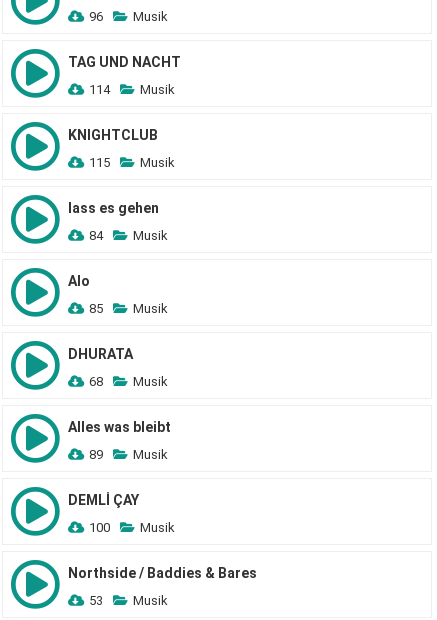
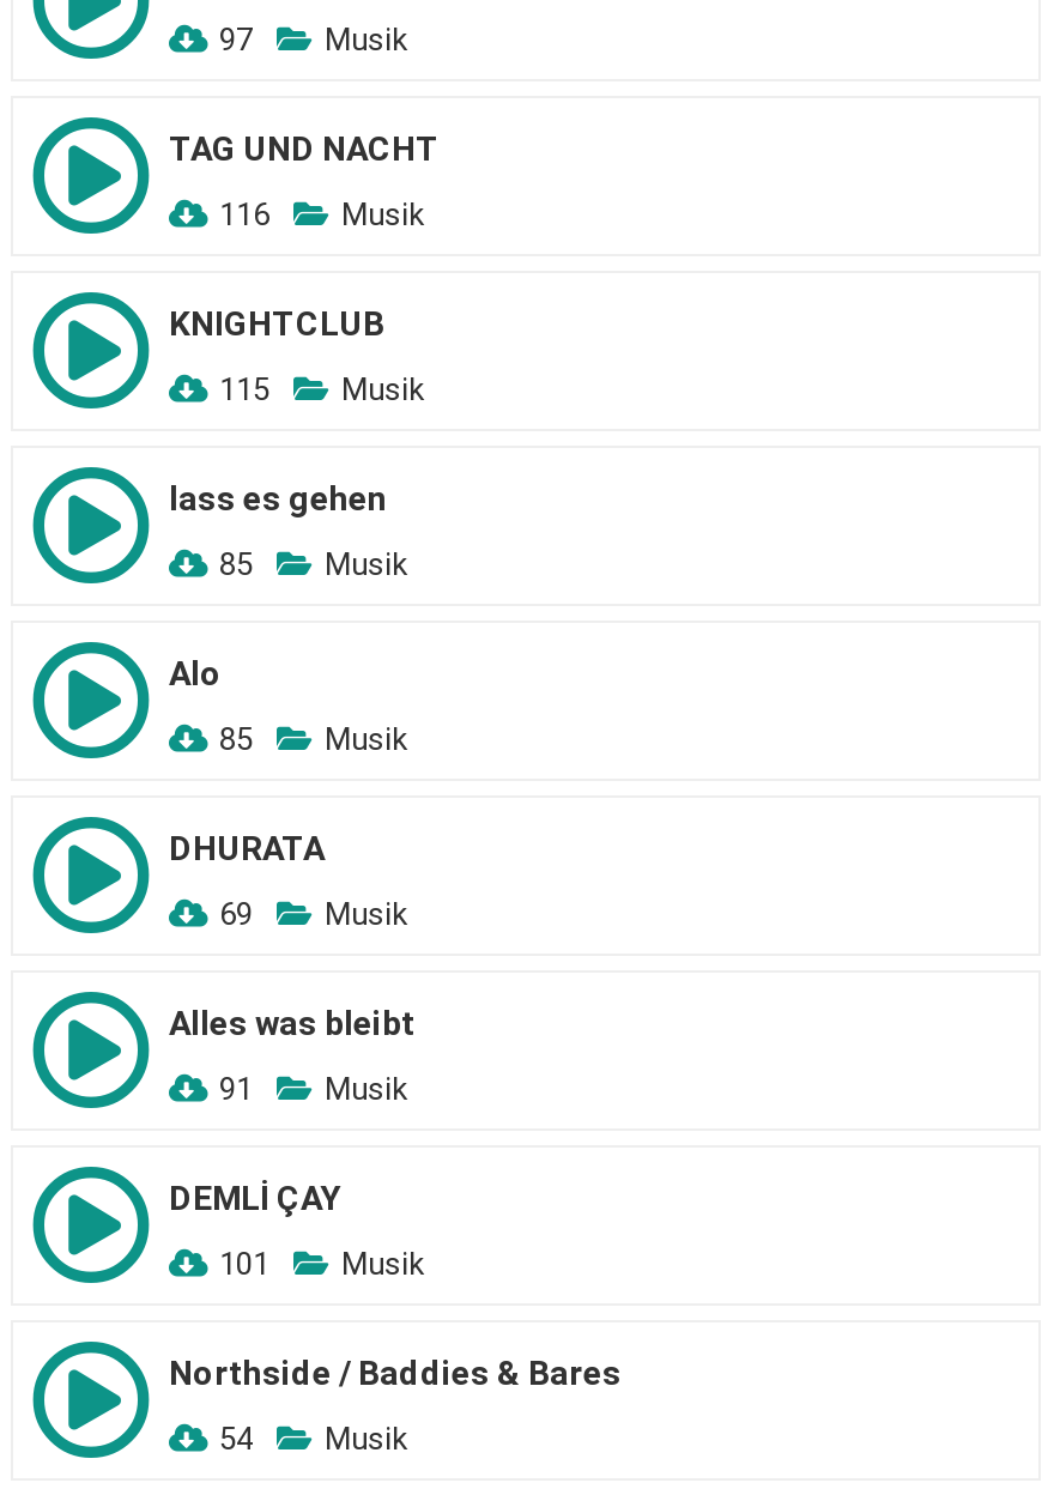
[89,9,168,24] 96 Musik -> [219,22,408,57] 97 Musik
[89,82,175,97] 114 Musik -> [219,196,425,232] 116 Musik
[89,228,168,243] 84 Musik -> [219,546,408,582] 85 Musik
[89,374,168,389] 68 Musik -> [219,896,408,932] 69 Musik
[89,447,168,462] 89 Musik -> [219,1071,408,1107] 91 Musik
[89,520,175,535] 100 Musik -> [219,1246,425,1282] 101 Musik
[89,593,168,608] 53 Musik -> [219,1421,408,1457] 54 Musik

